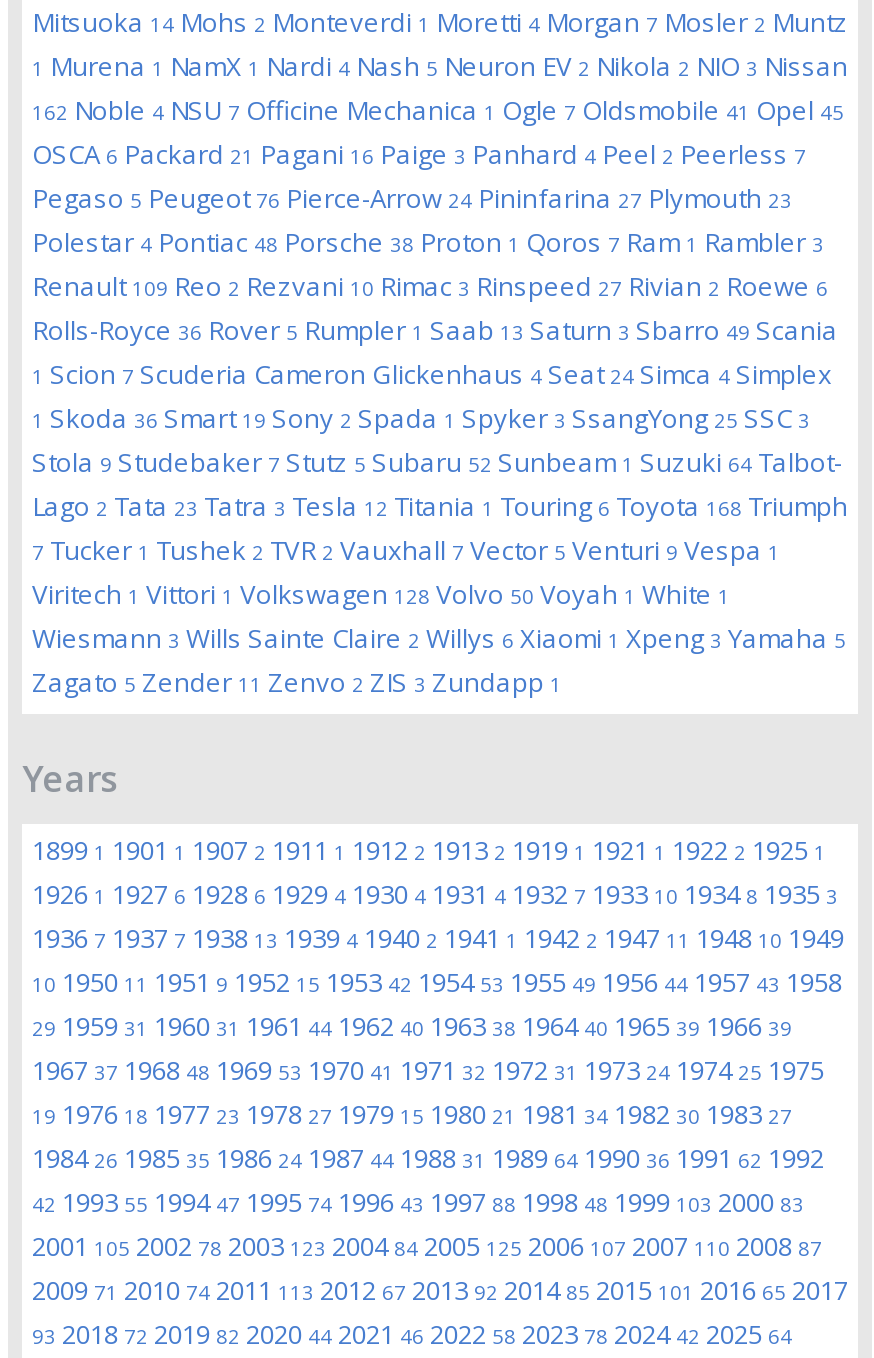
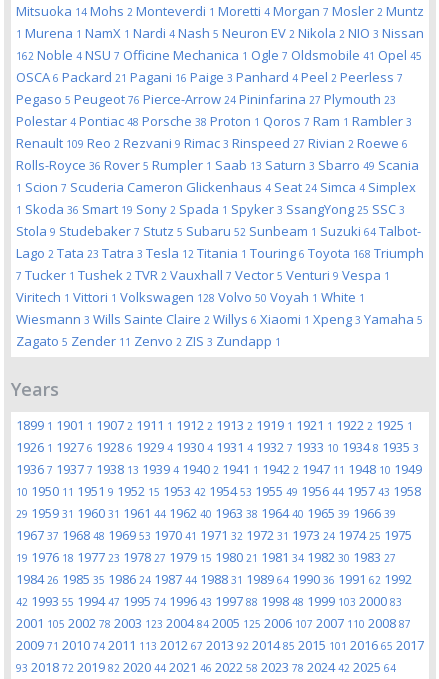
[32,268,828,304] Renault 109 Reo 2 Rezvani 10 Rimac 3 Rinspeed 27 Rivian 2 Roewe 6 -> [16,134,408,152] Renault 109 Reo 2 Rezvani 9 Rimac 3 Rinspeed 27 Rivian 2 Roewe 6

